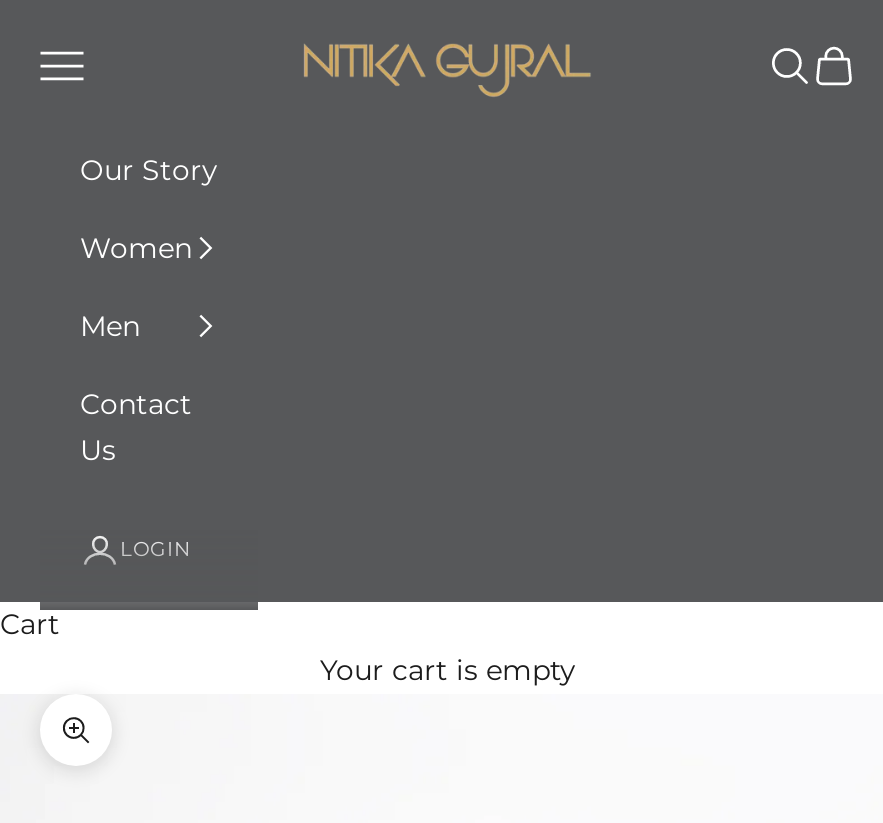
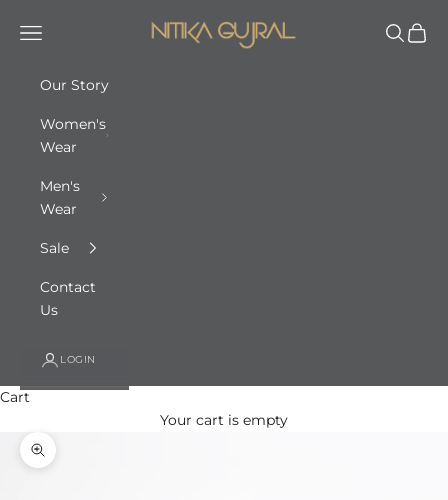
[80,230,192,344] Women | Men -> [40,115,106,257] Women's | Wear | Men's | Wear | Sale

